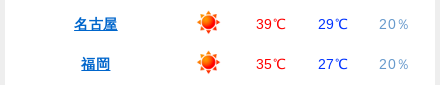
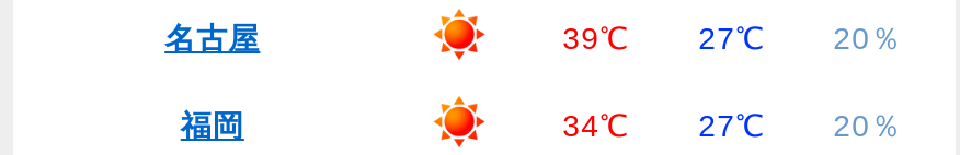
[256,15,411,31] 39℃ 29℃ 20％ -> [562,20,902,55] 39℃ 27℃ 20％
[256,55,411,71] 35℃ 27℃ 20％ -> [562,107,902,142] 34℃ 27℃ 20％

